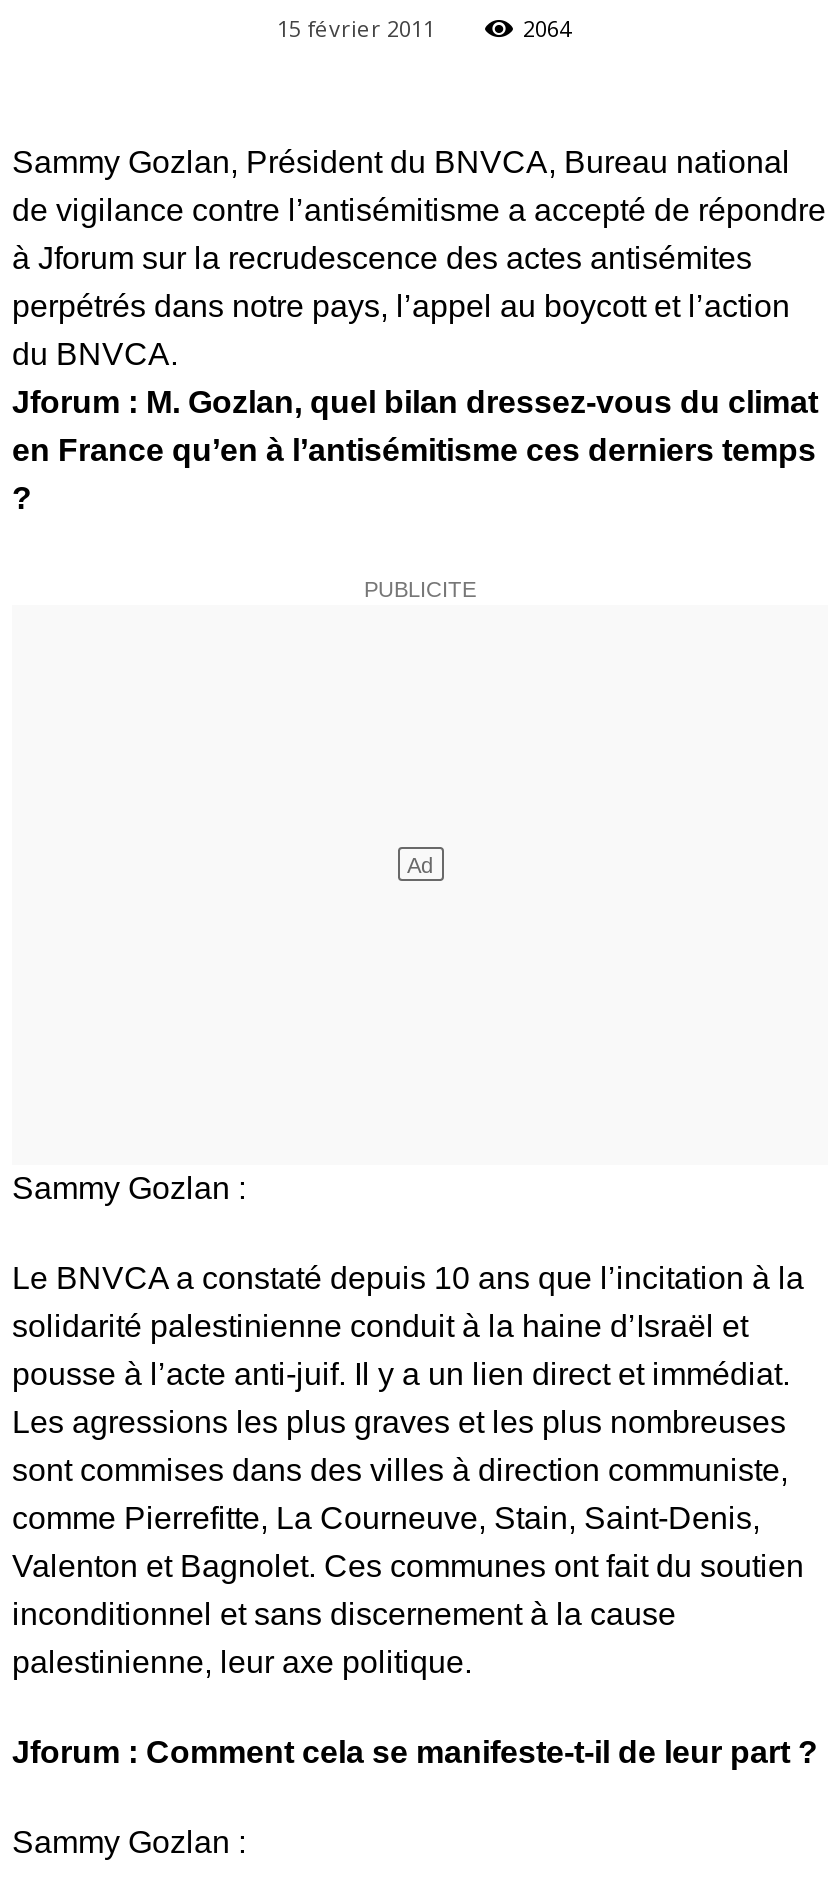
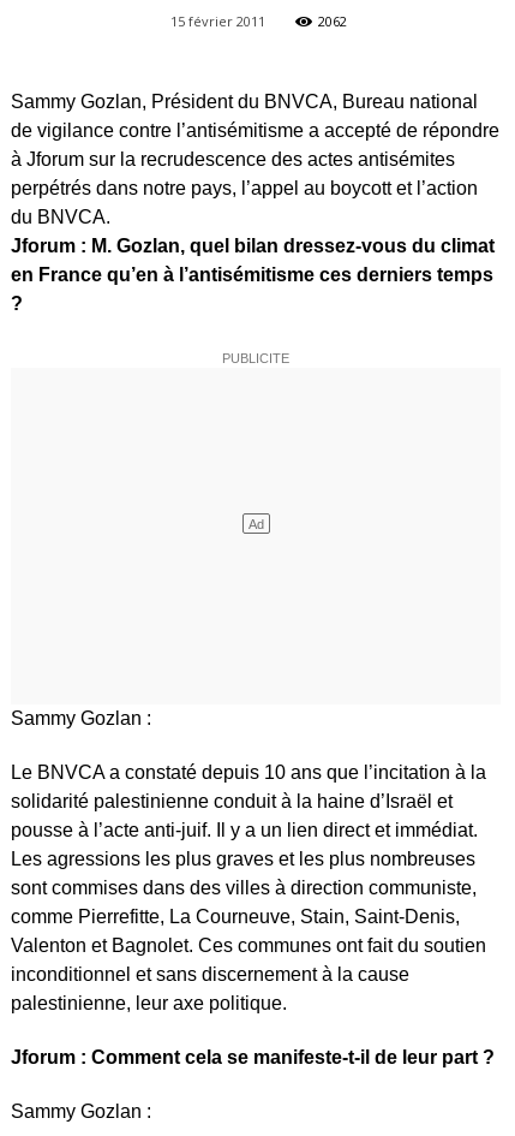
[523,13,571,43] 2064 -> [318,12,346,30] 2062

